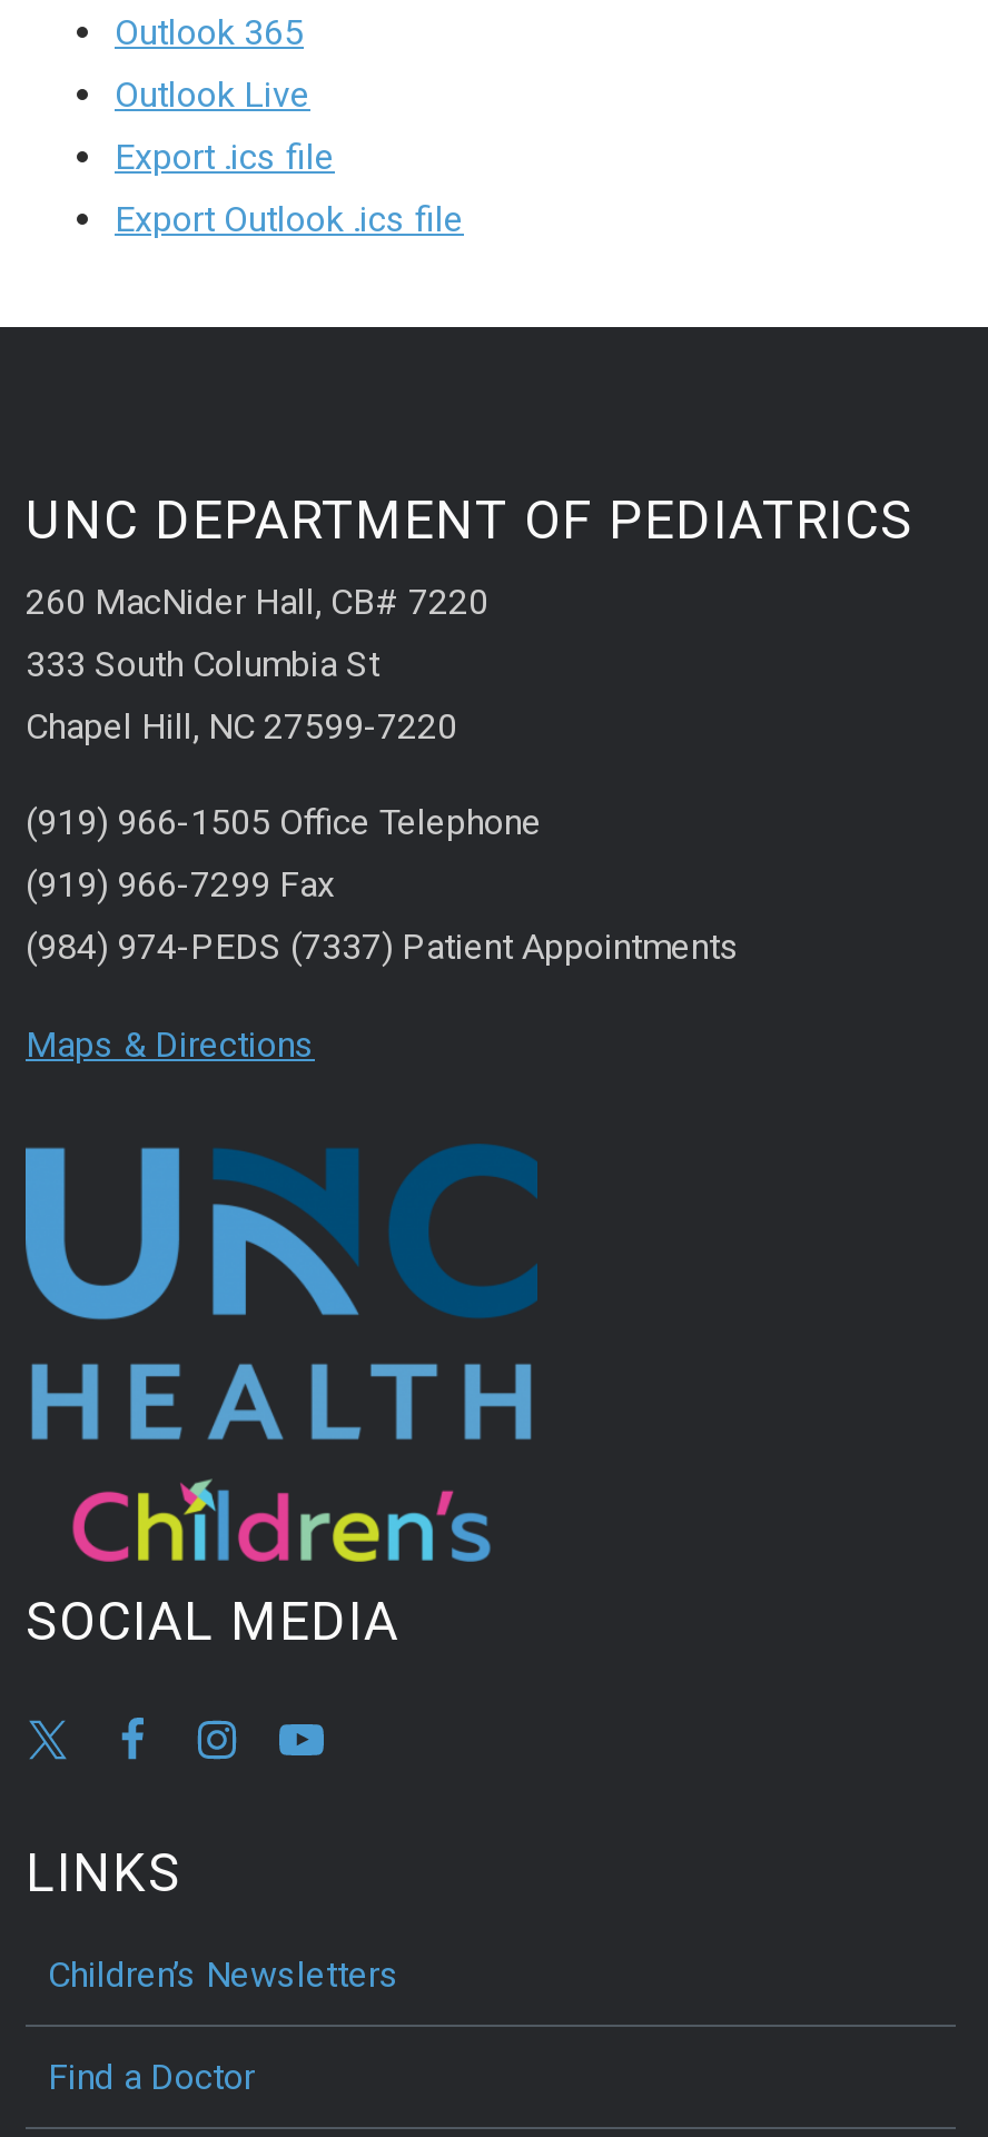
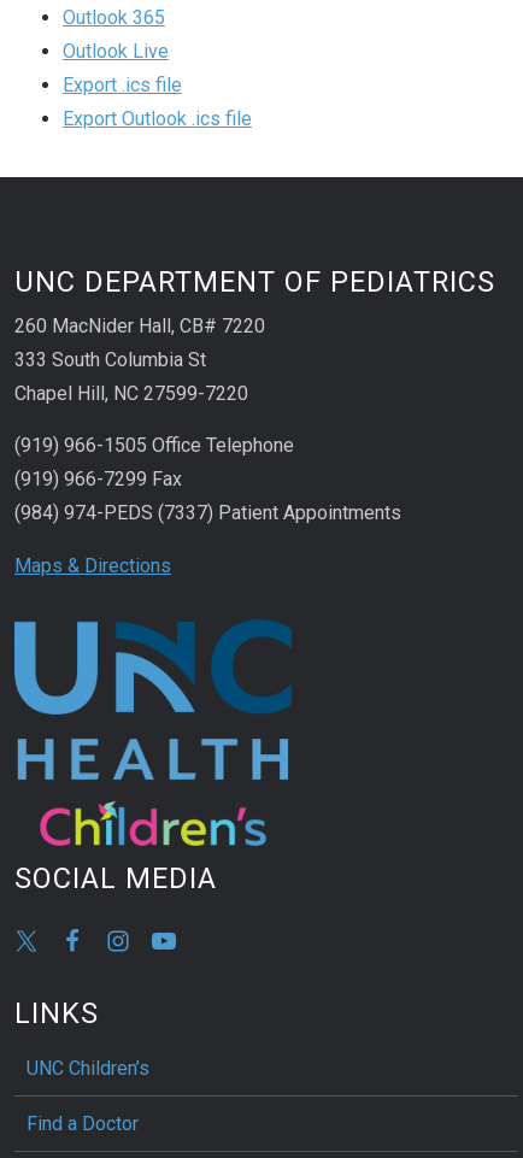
[48,1953,399,1995] Children’s Newsletters -> [27,1057,149,1080] UNC Children’s

